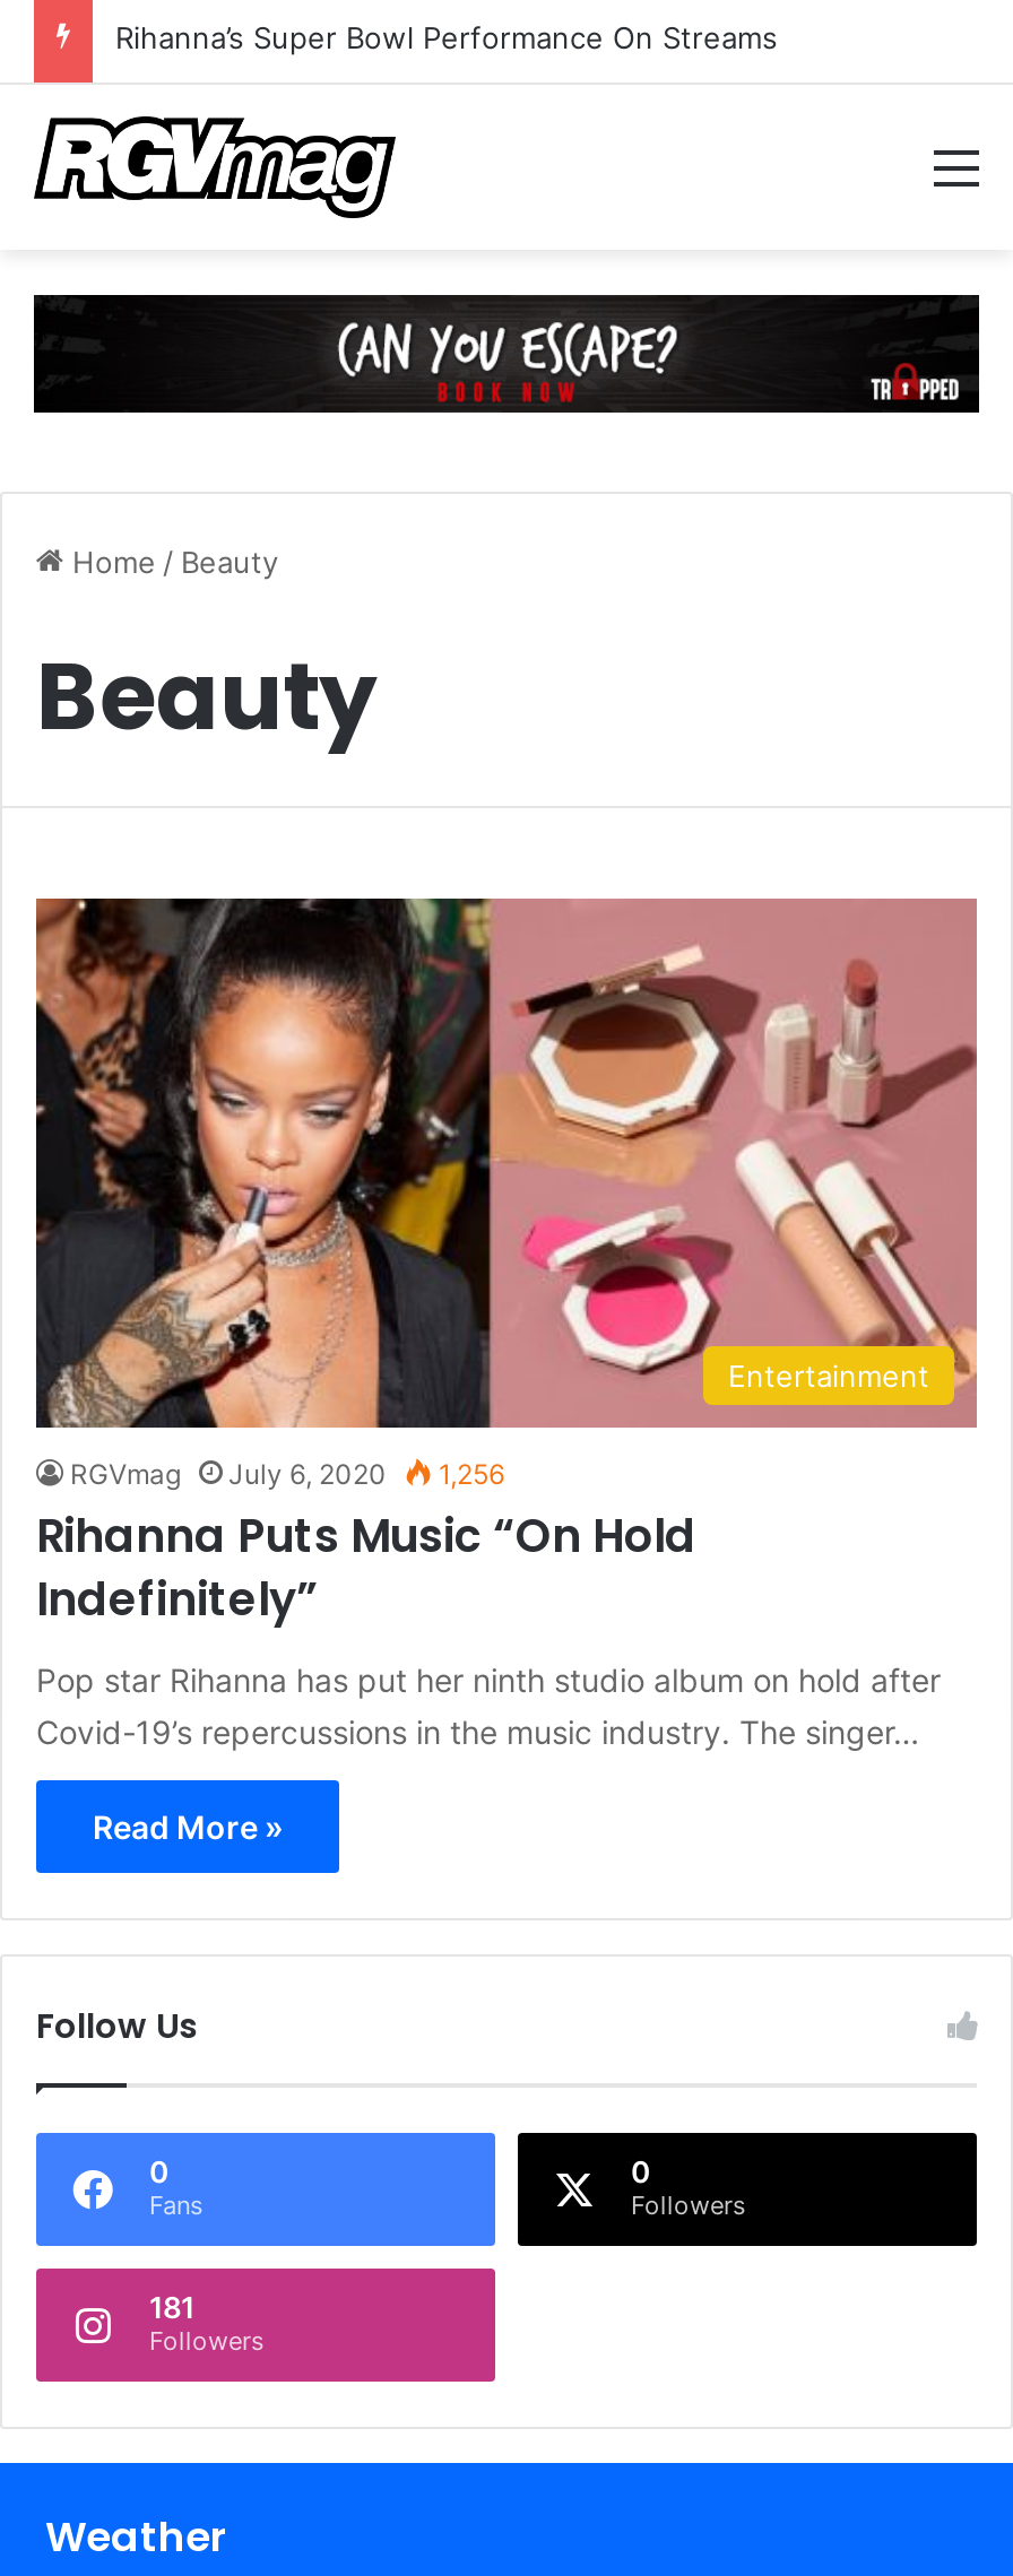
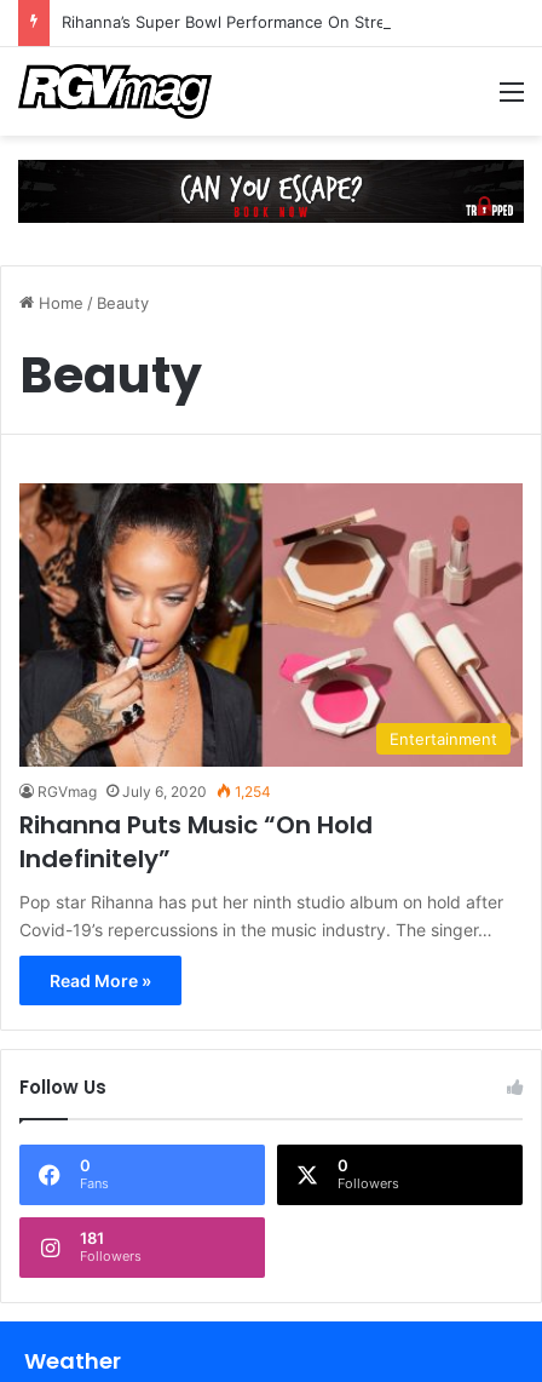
[70,1458,504,1492] RGVmag July 6, 2020 1,256 -> [38,783,271,801] RGVmag July 6, 2020 1,254

